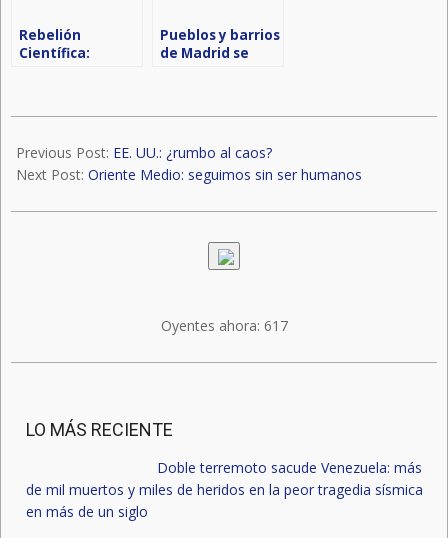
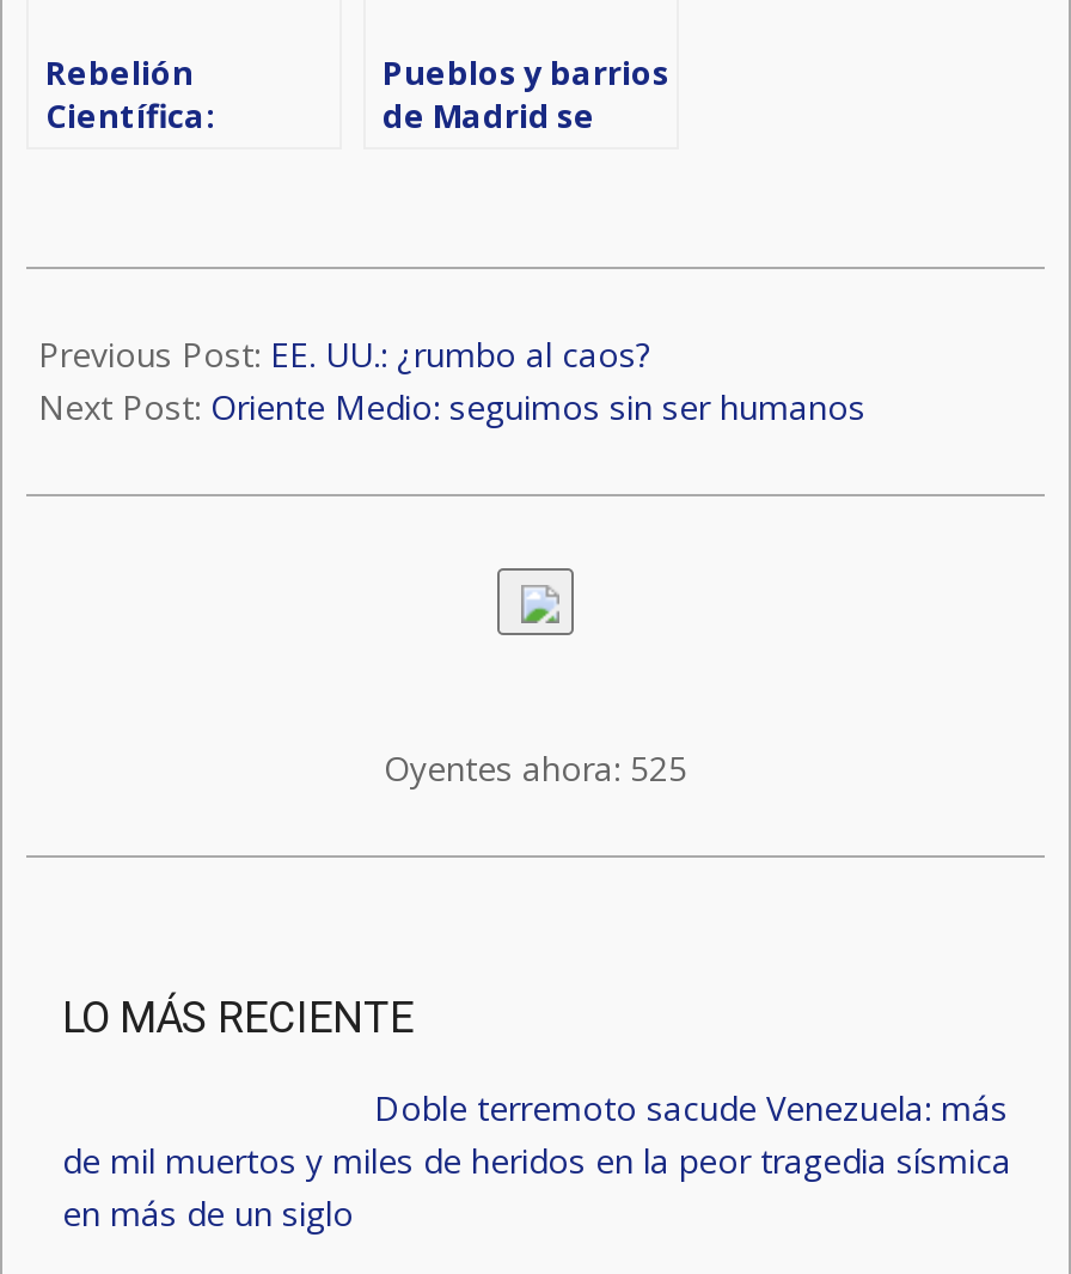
[160,316,287,335] Oyentes ahora: 617 -> [384,746,687,791] Oyentes ahora: 525

